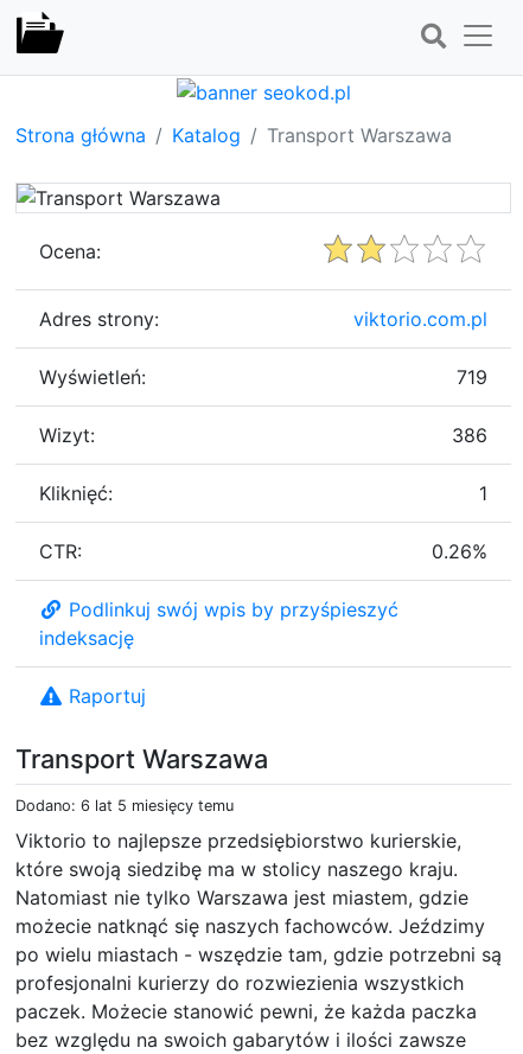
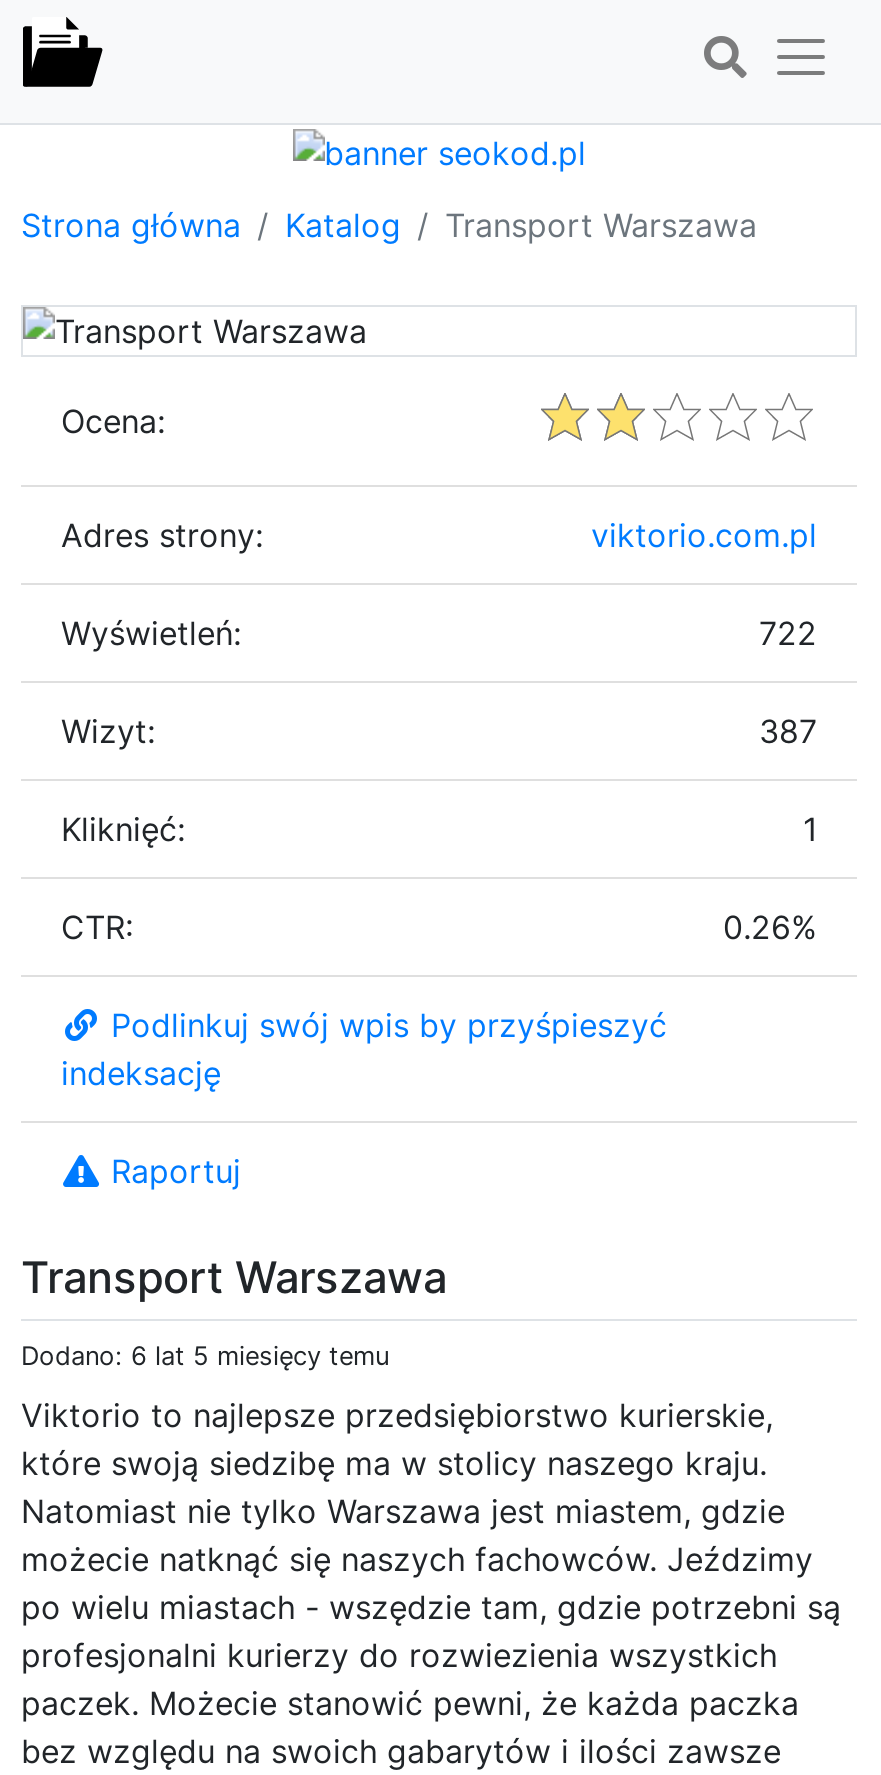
[457,365,487,388] 719 -> [759,612,817,652] 722
[452,423,487,446] 386 -> [759,710,817,750] 387

